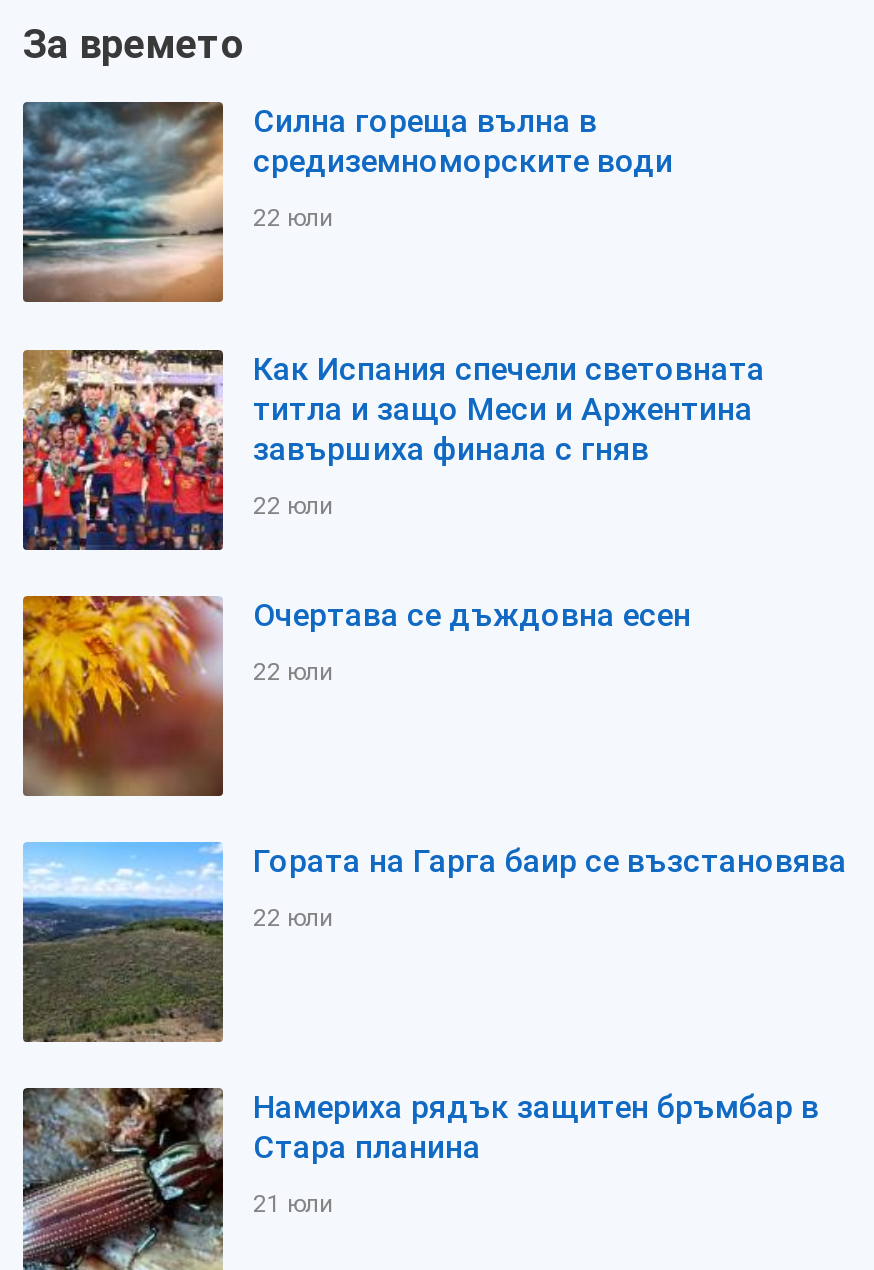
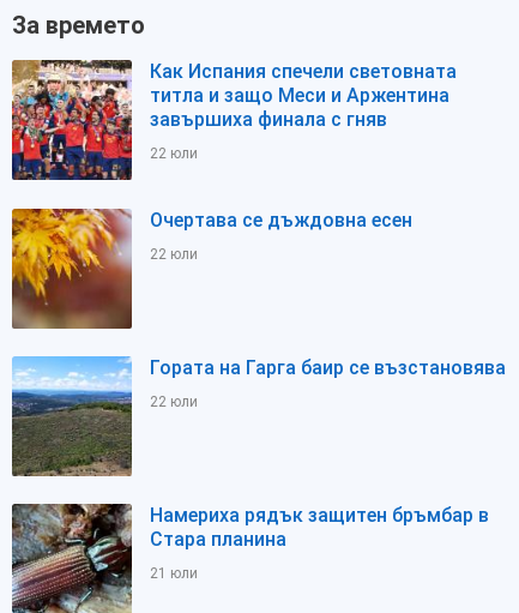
[21,100,673,304] [image] | Силна гореща вълна в | средиземноморските води | 22 юли -> none

